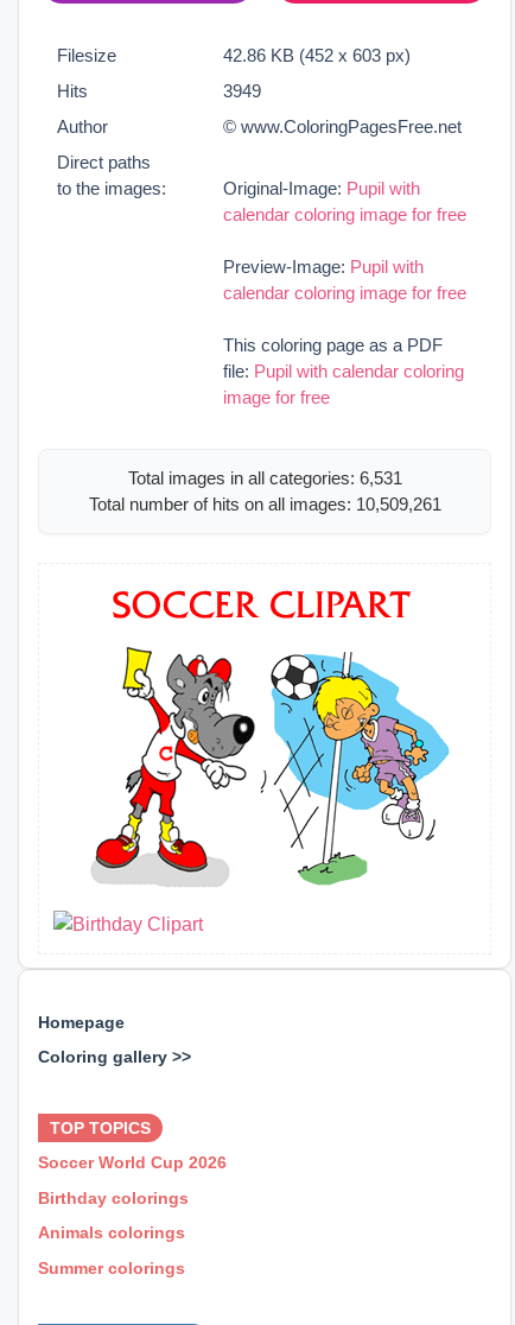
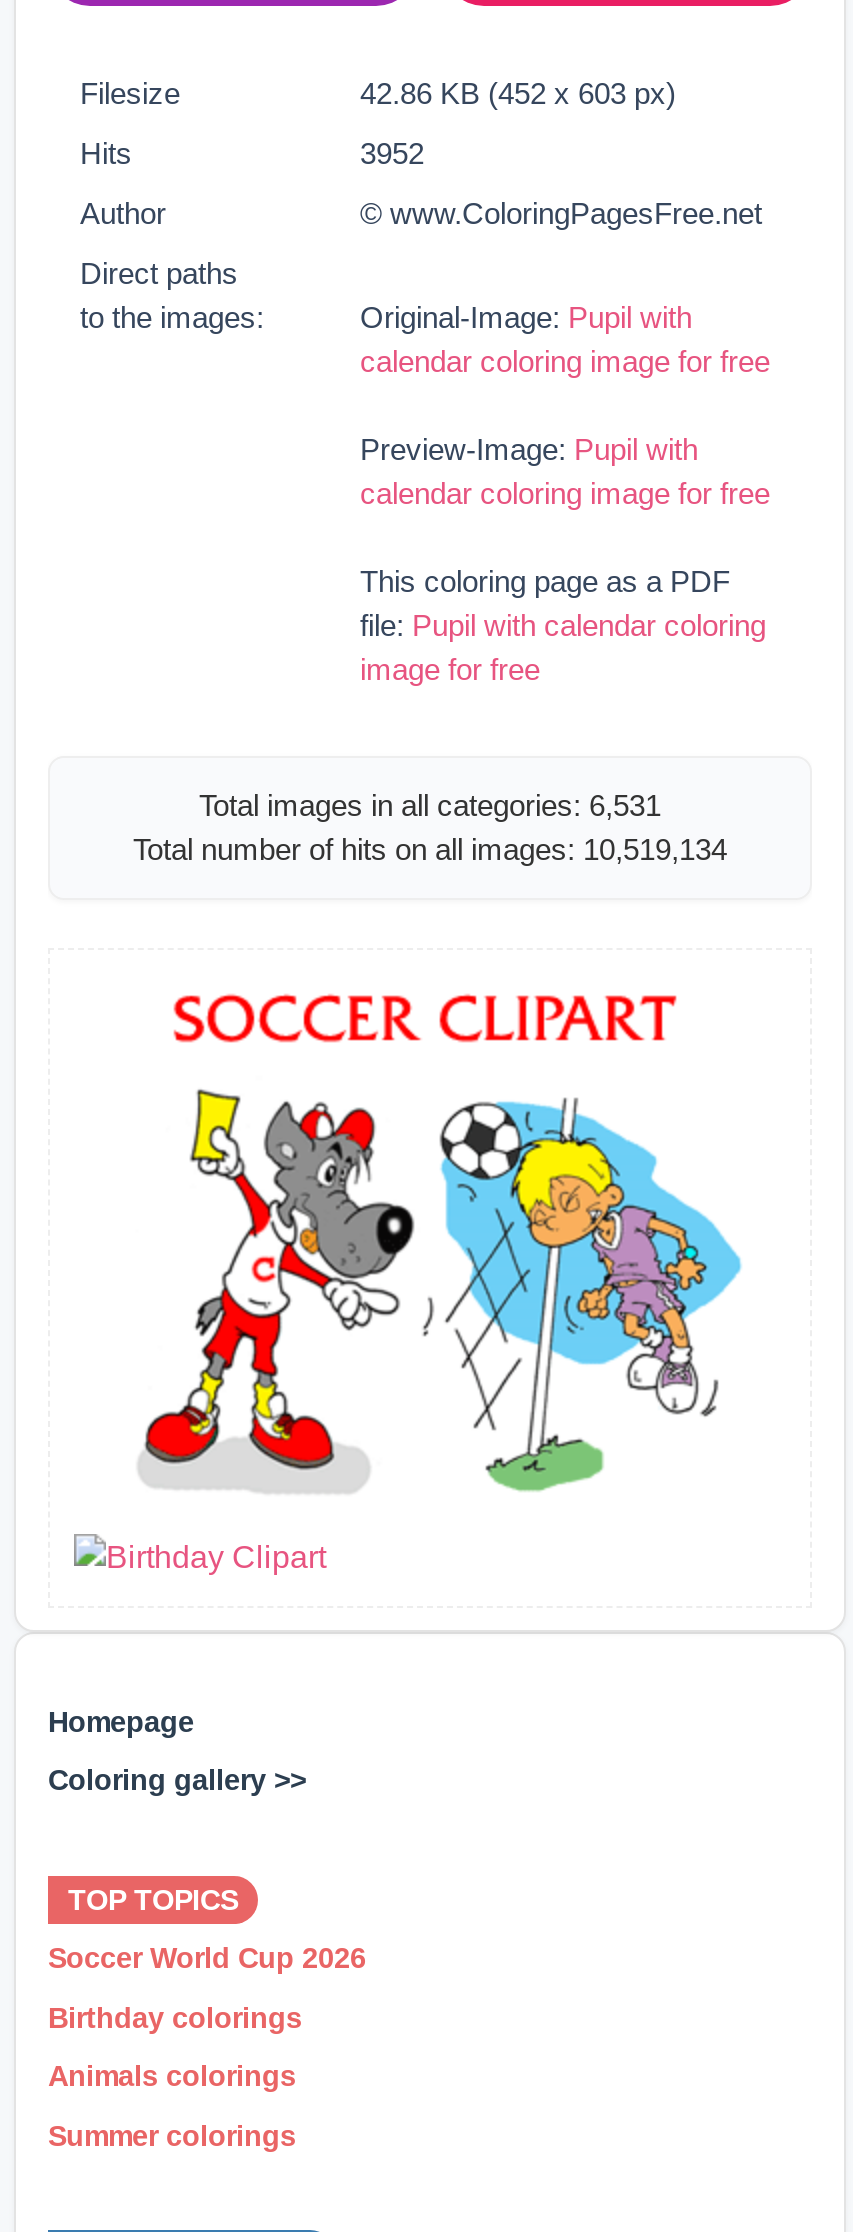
[223,81,261,101] 3949 -> [360,136,424,170] 3952
[88,494,441,514] Total number of hits on all images: 10,509,261 -> [133,832,727,866] Total number of hits on all images: 10,519,134

